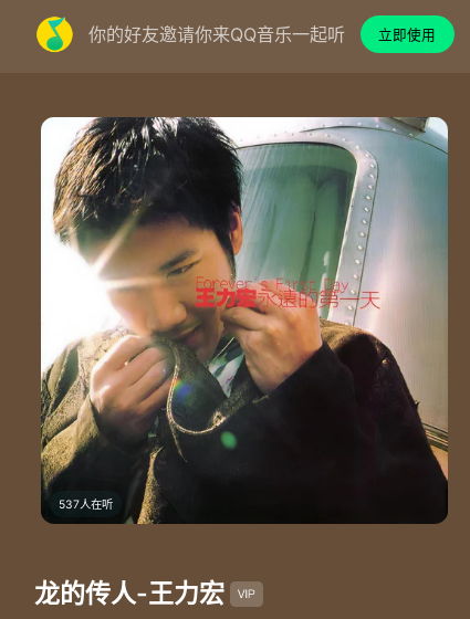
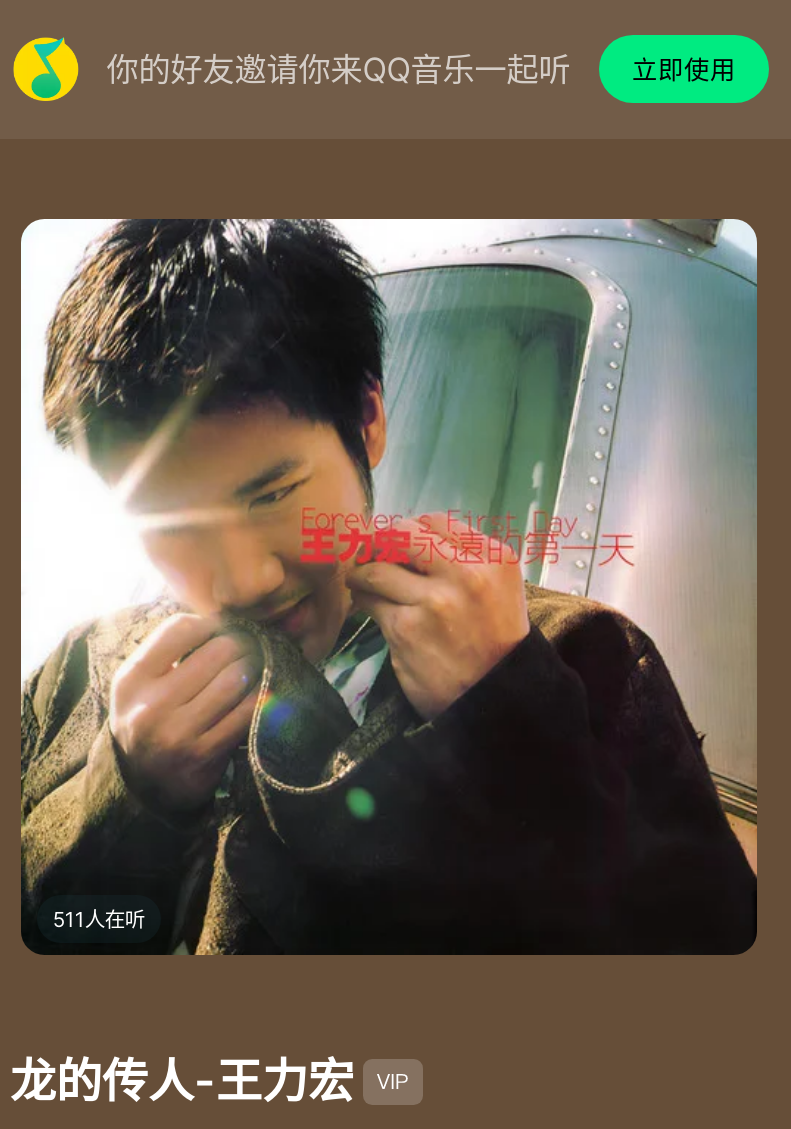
[58,497,113,511] 537人在听 -> [53,907,145,931] 511人在听

